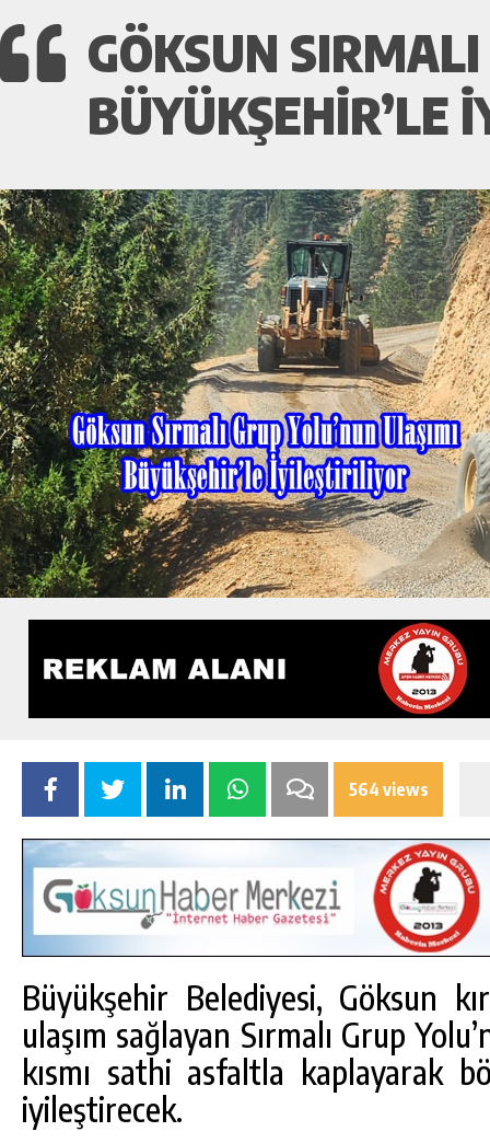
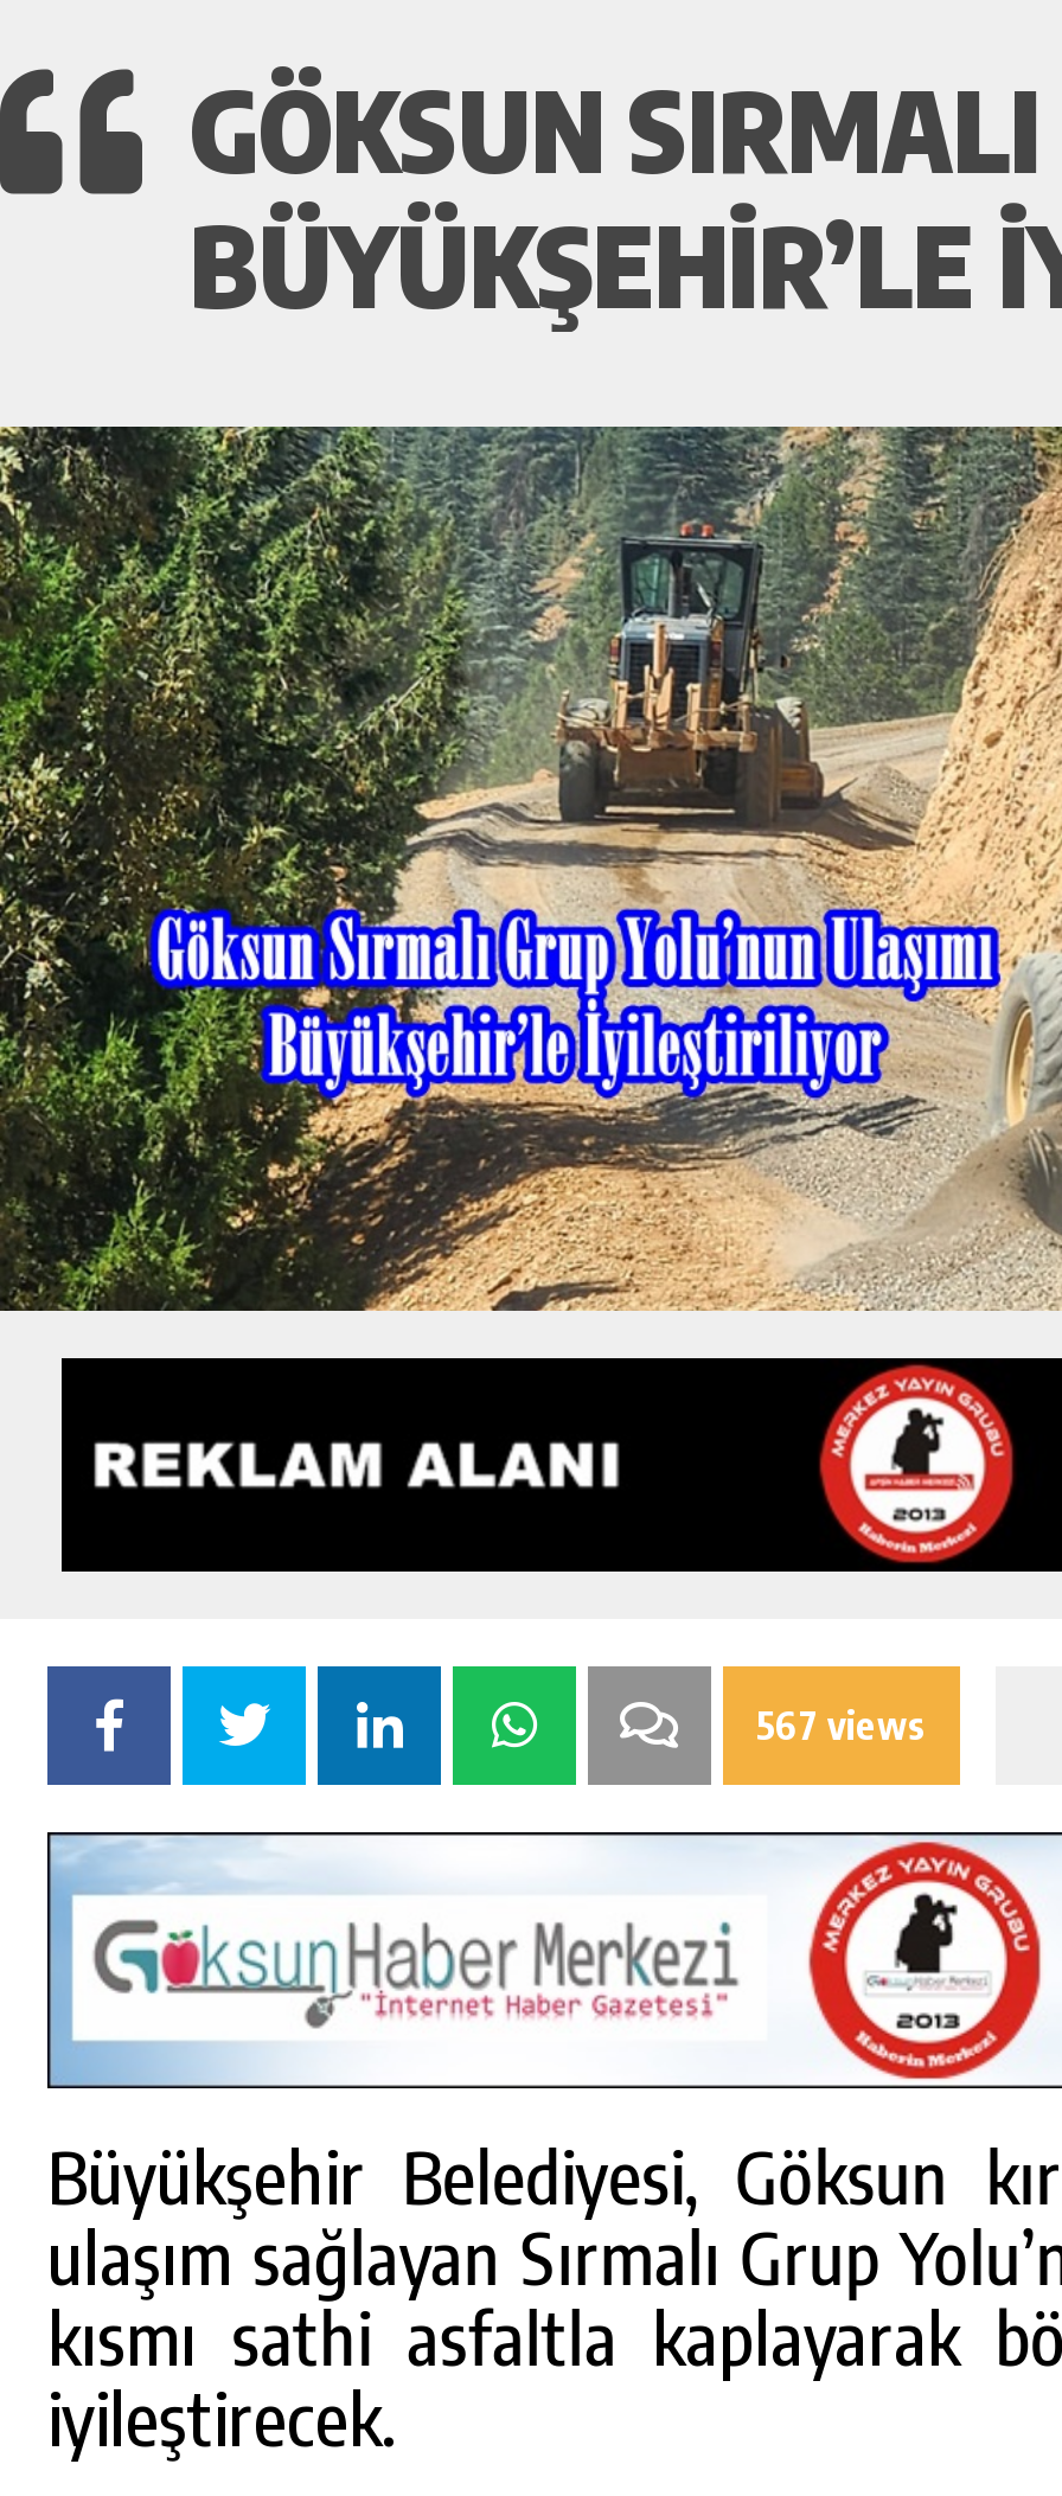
[348,779,428,801] 564 views -> [756,1703,927,1750] 567 views

